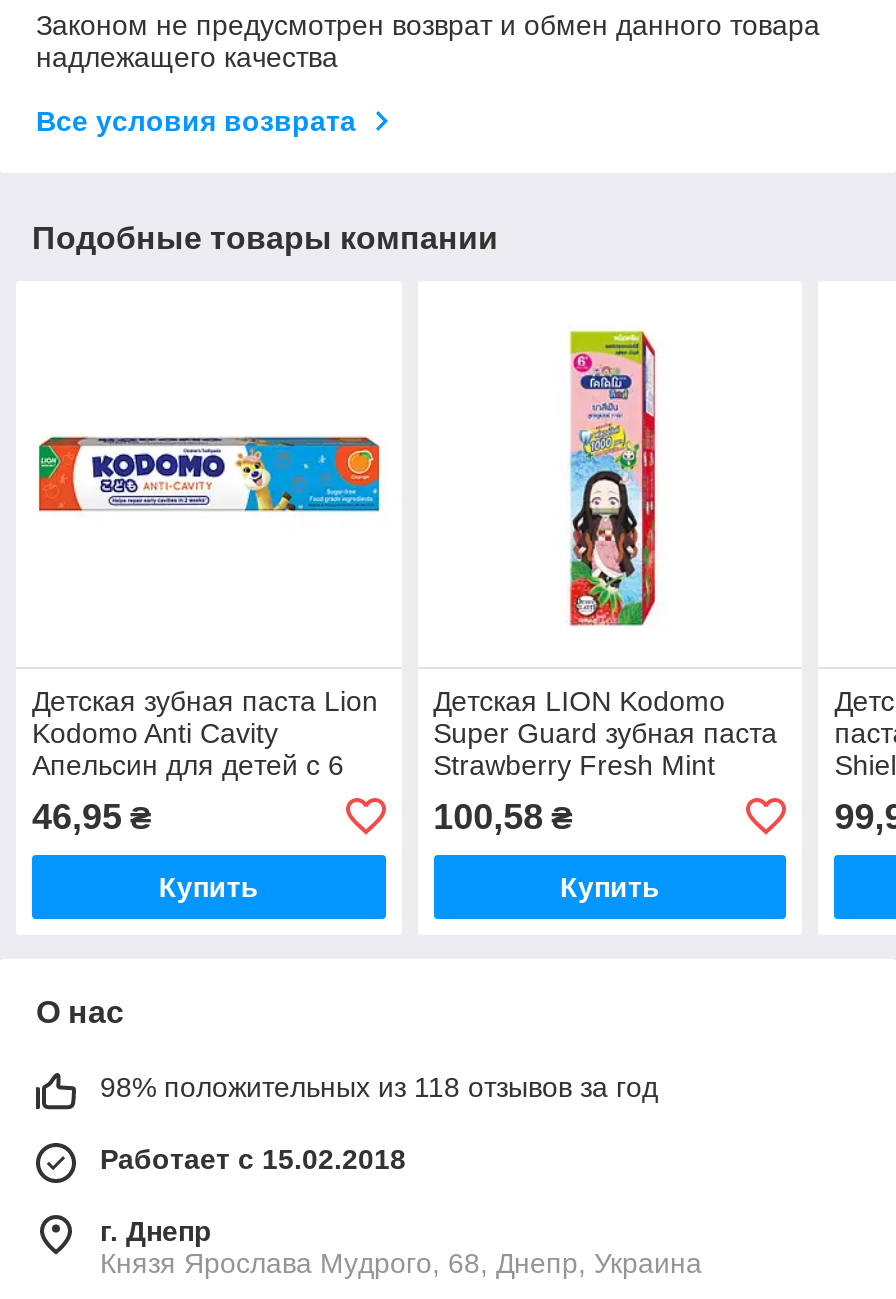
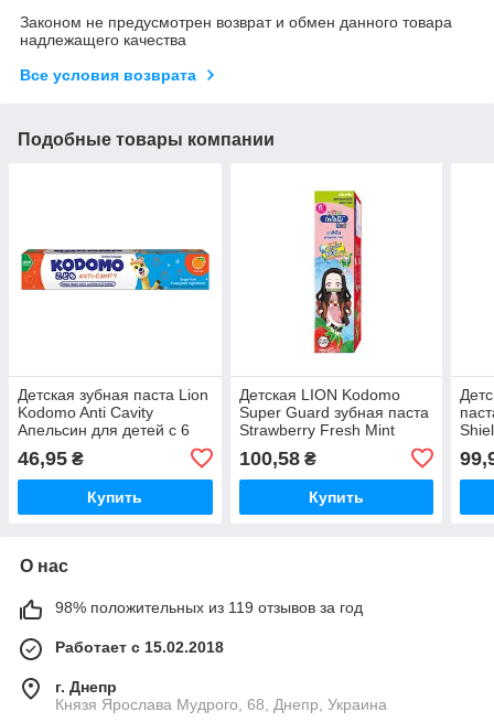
[100,1071,658,1103] 98% положительных из 118 отзывов за год -> [55,598,363,616] 98% положительных из 119 отзывов за год

